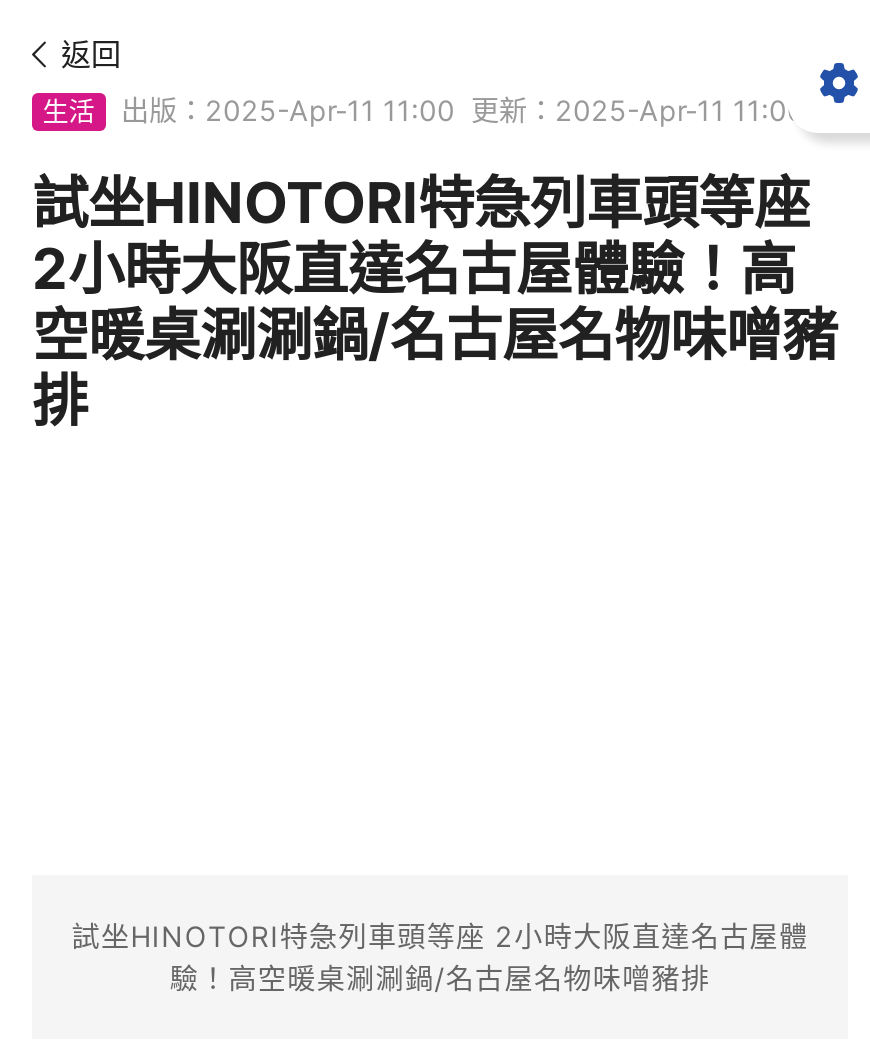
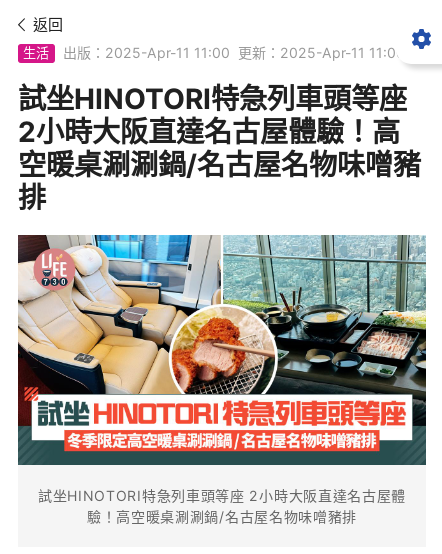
none -> [17,234,427,466] [image]

